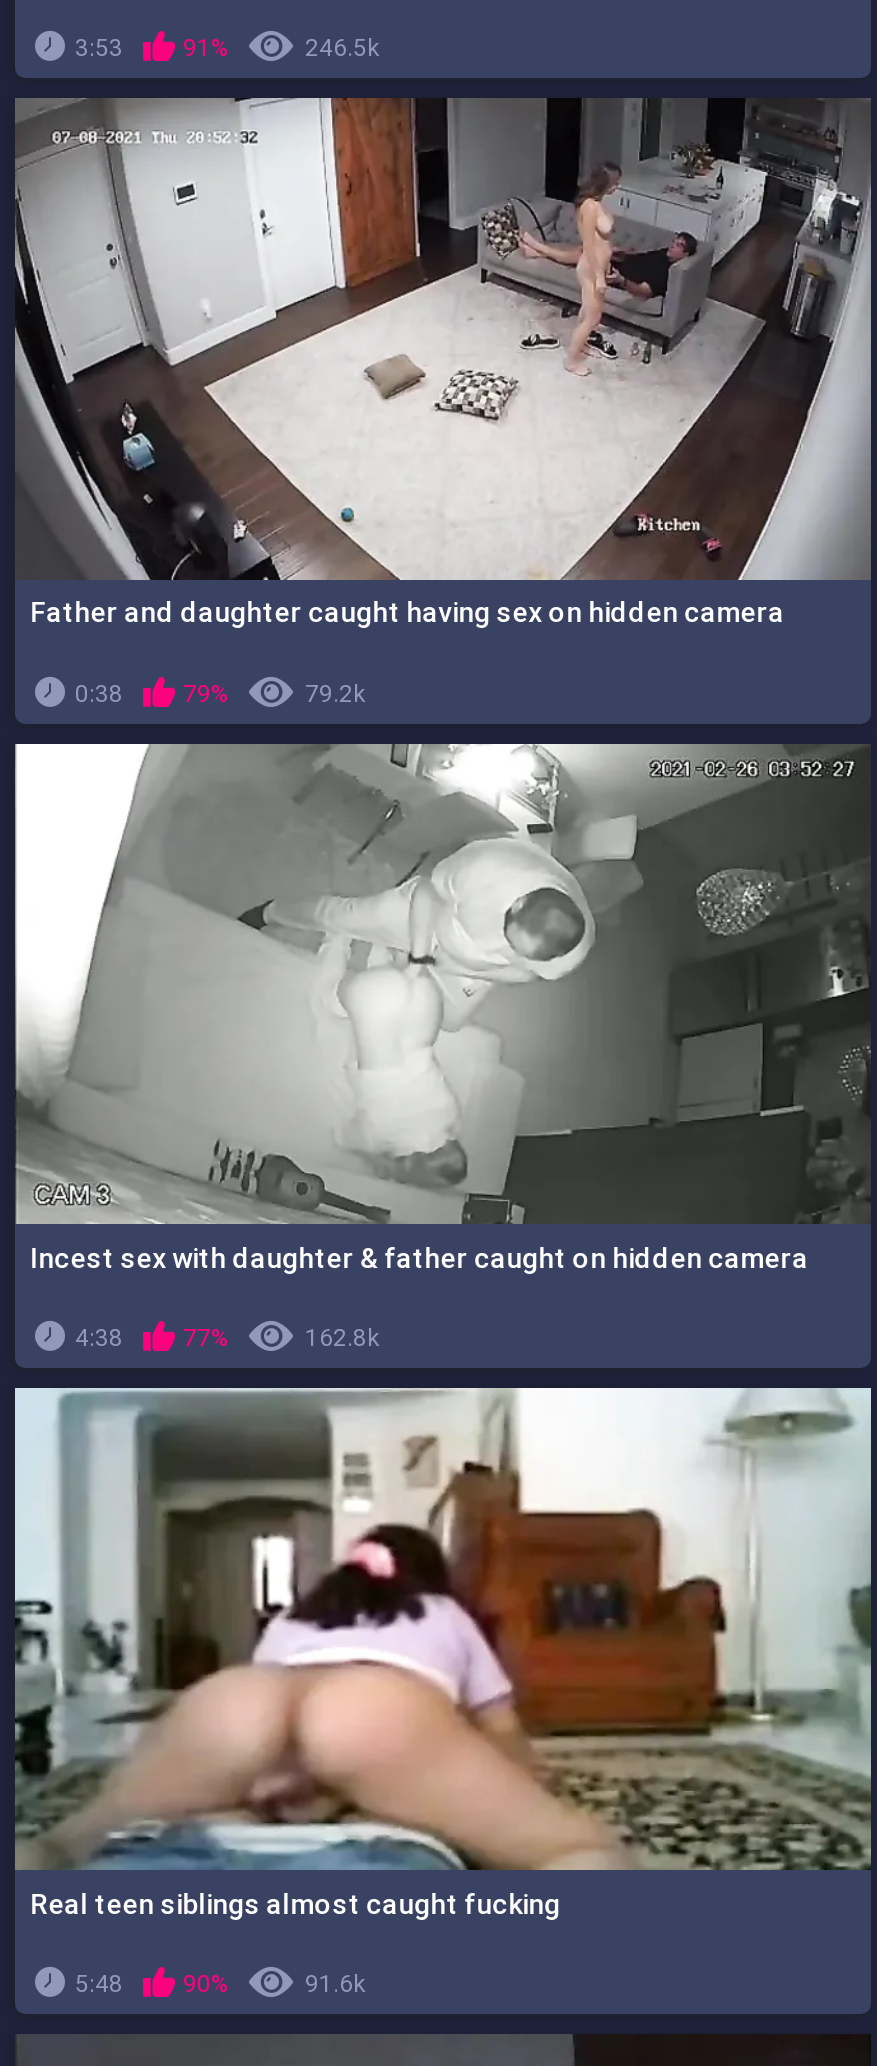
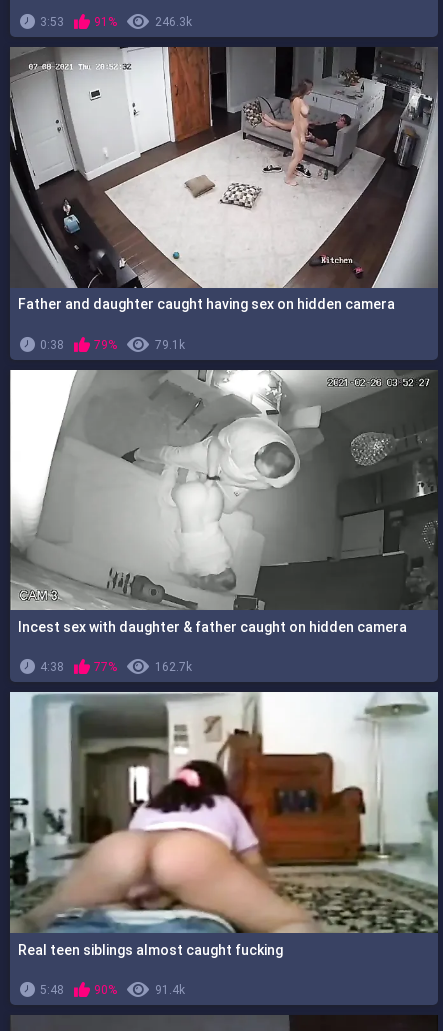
[305,34,379,62] 246.5k -> [155,15,192,29] 246.3k
[305,679,365,707] 79.2k -> [155,338,185,352] 79.1k
[305,1325,379,1353] 162.8k -> [155,660,192,674] 162.7k
[305,1970,365,1998] 91.6k -> [155,983,185,997] 91.4k

